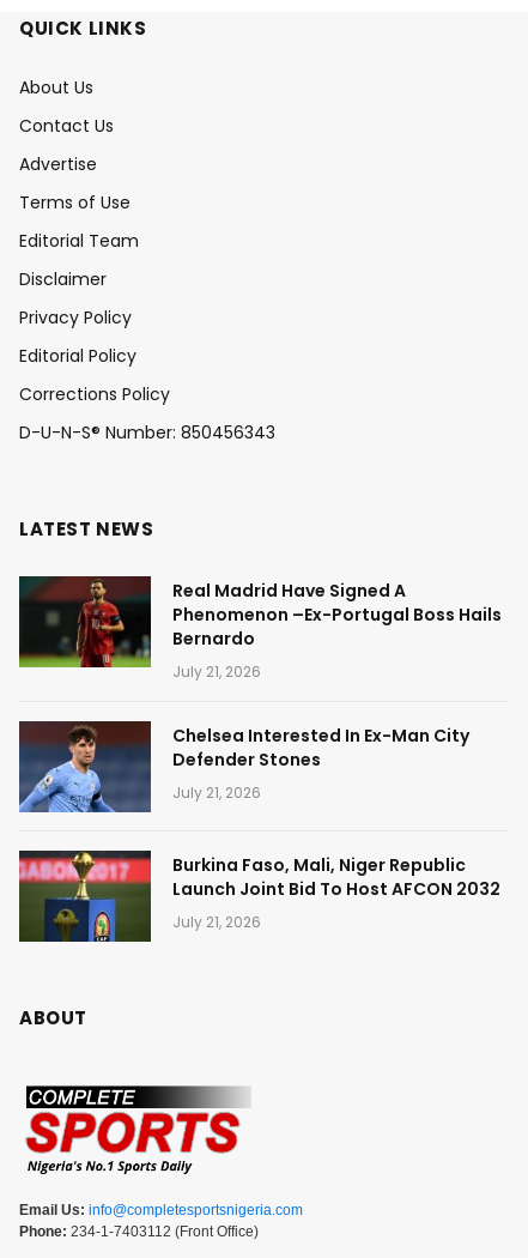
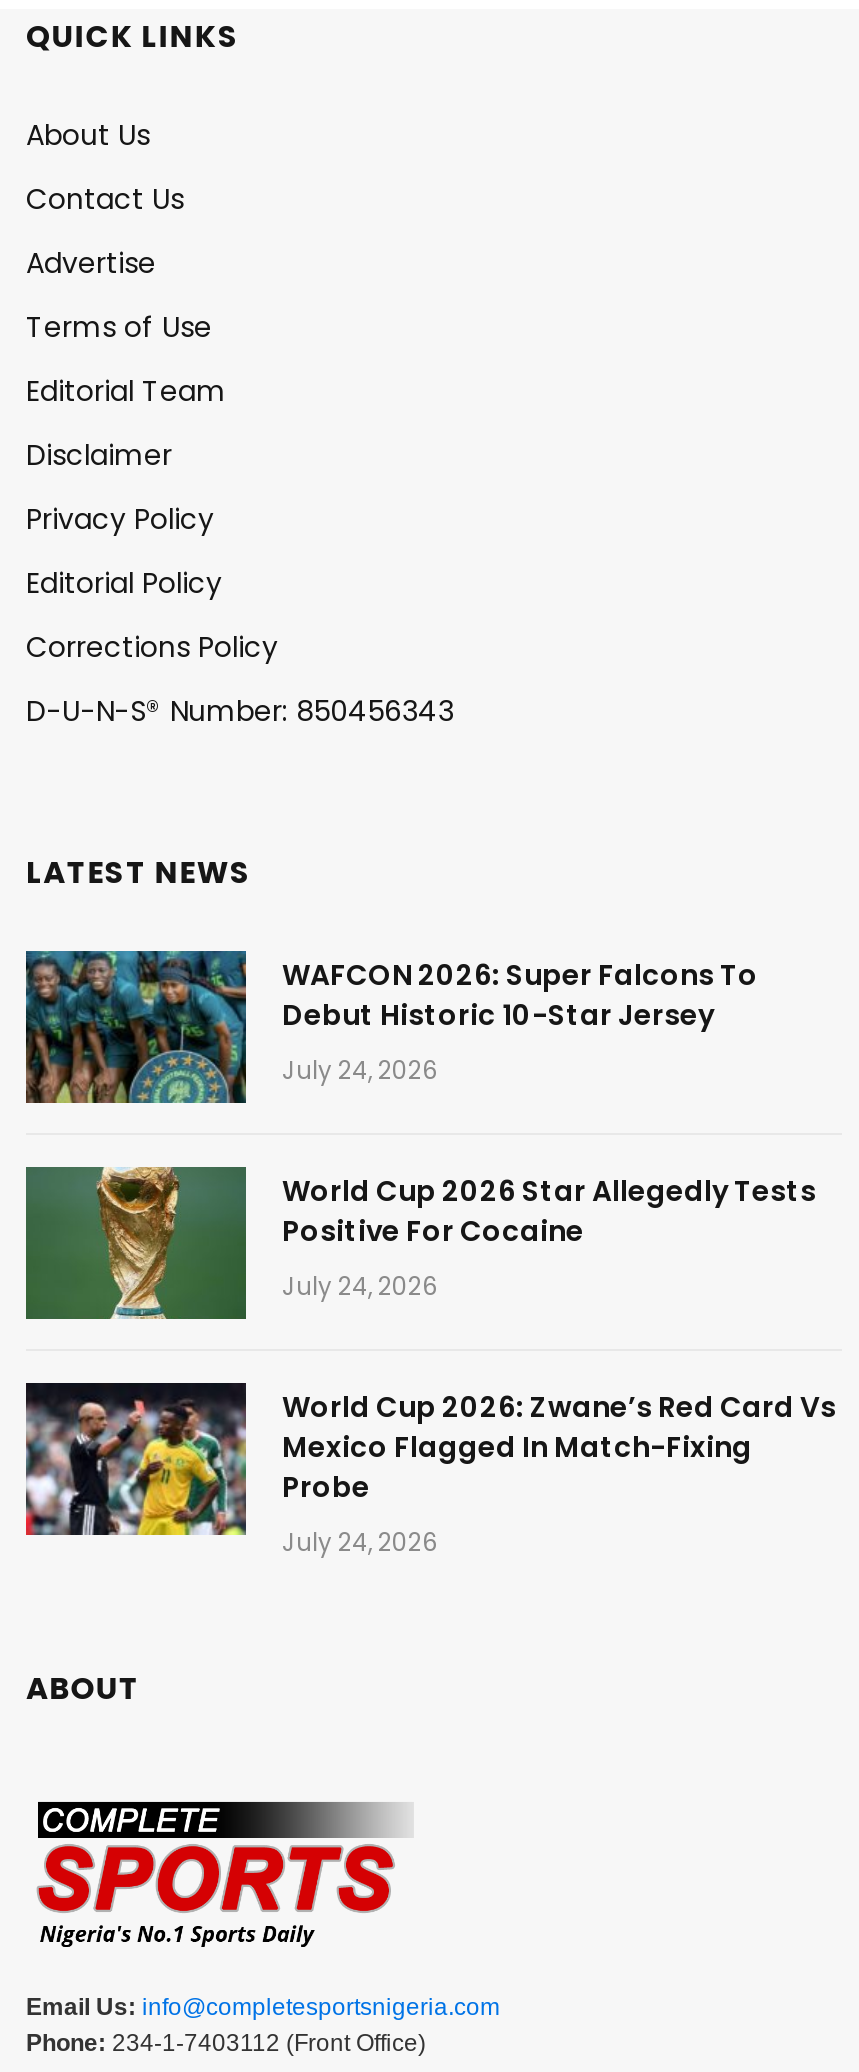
[18,575,502,682] [image] | Real Madrid Have Signed A | Phenomenon –Ex-Portugal Boss Hails | Bernardo | July 21, 2026 -> [24,948,758,1104] [image] | WAFCON 2026: Super Falcons To | Debut Historic 10-Star Jersey | July 24, 2026
[18,706,469,814] [image] | Chelsea Interested In Ex-Man City | Defender Stones | July 21, 2026 -> [24,1164,816,1344] [image] | World Cup 2026 Star Allegedly Tests | Positive For Cocaine | July 24, 2026
[18,835,500,943] [image] | Burkina Faso, Mali, Niger Republic | Launch Joint Bid To Host AFCON 2032 | July 21, 2026 -> [24,1380,836,1560] [image] | World Cup 2026: Zwane’s Red Card Vs | Mexico Flagged In Match-Fixing | Probe | July 24, 2026

